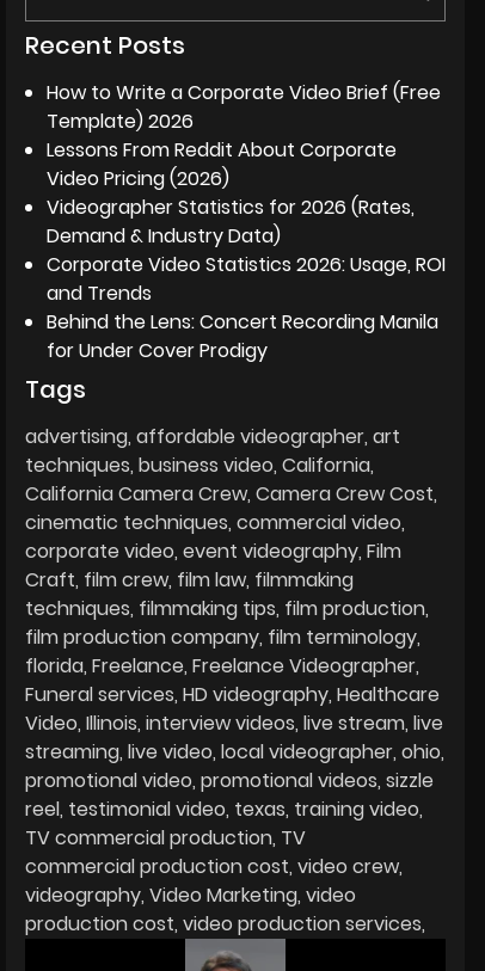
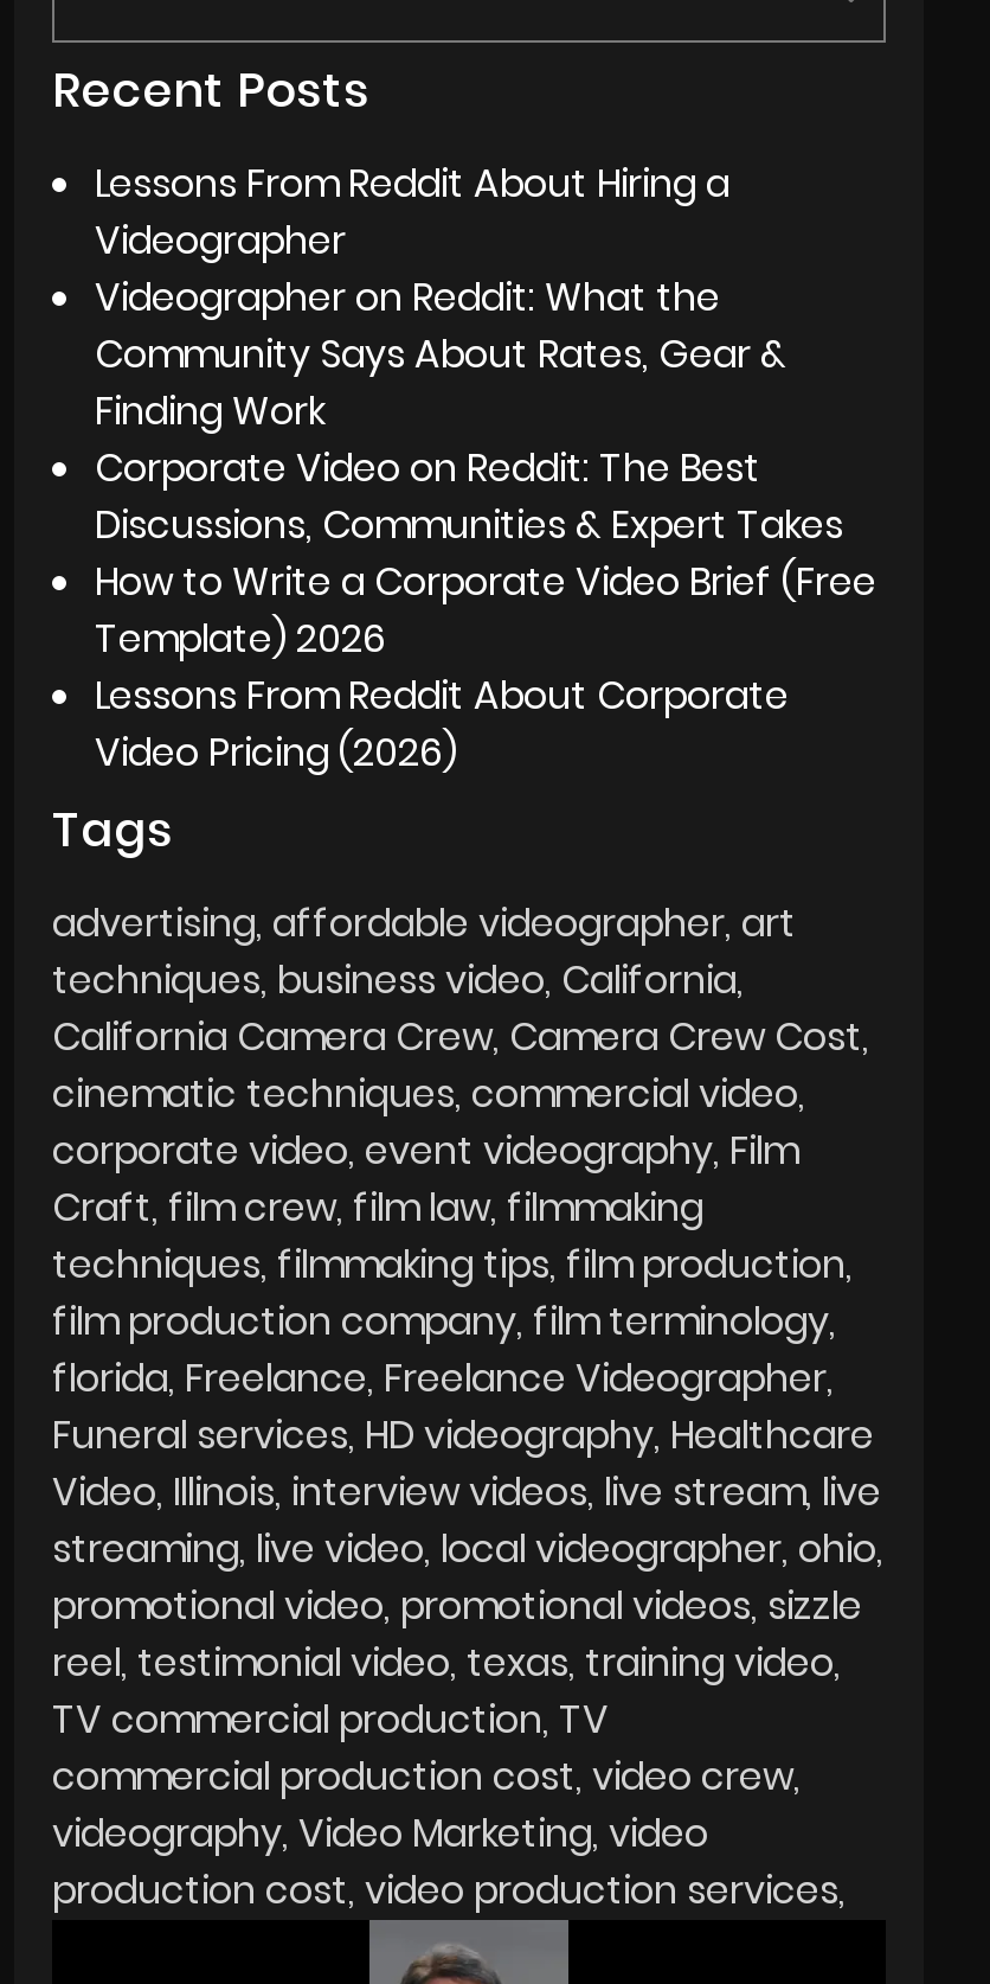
none -> [95,157,843,553] Lessons From Reddit About Hiring a | Videographer | Videographer on Reddit: What the | Community Says About Rates, Gear & | Finding Work | Corporate Video on Reddit: The Best | Discussions, Communities & Expert Takes
moved [47,79,441,193] -> [95,555,876,780]: How to Write a Corporate Video Brief (Free | Template) 2026 | Lessons From Reddit About Corporate | Video Pricing (2026)
[47,194,446,365] Videographer Statistics for 2026 (Rates, | Demand & Industry Data) | Corporate Video Statistics 2026: Usage, ROI | and Trends | Behind the Lens: Concert Recording Manila | for Under Cover Prodigy -> none

